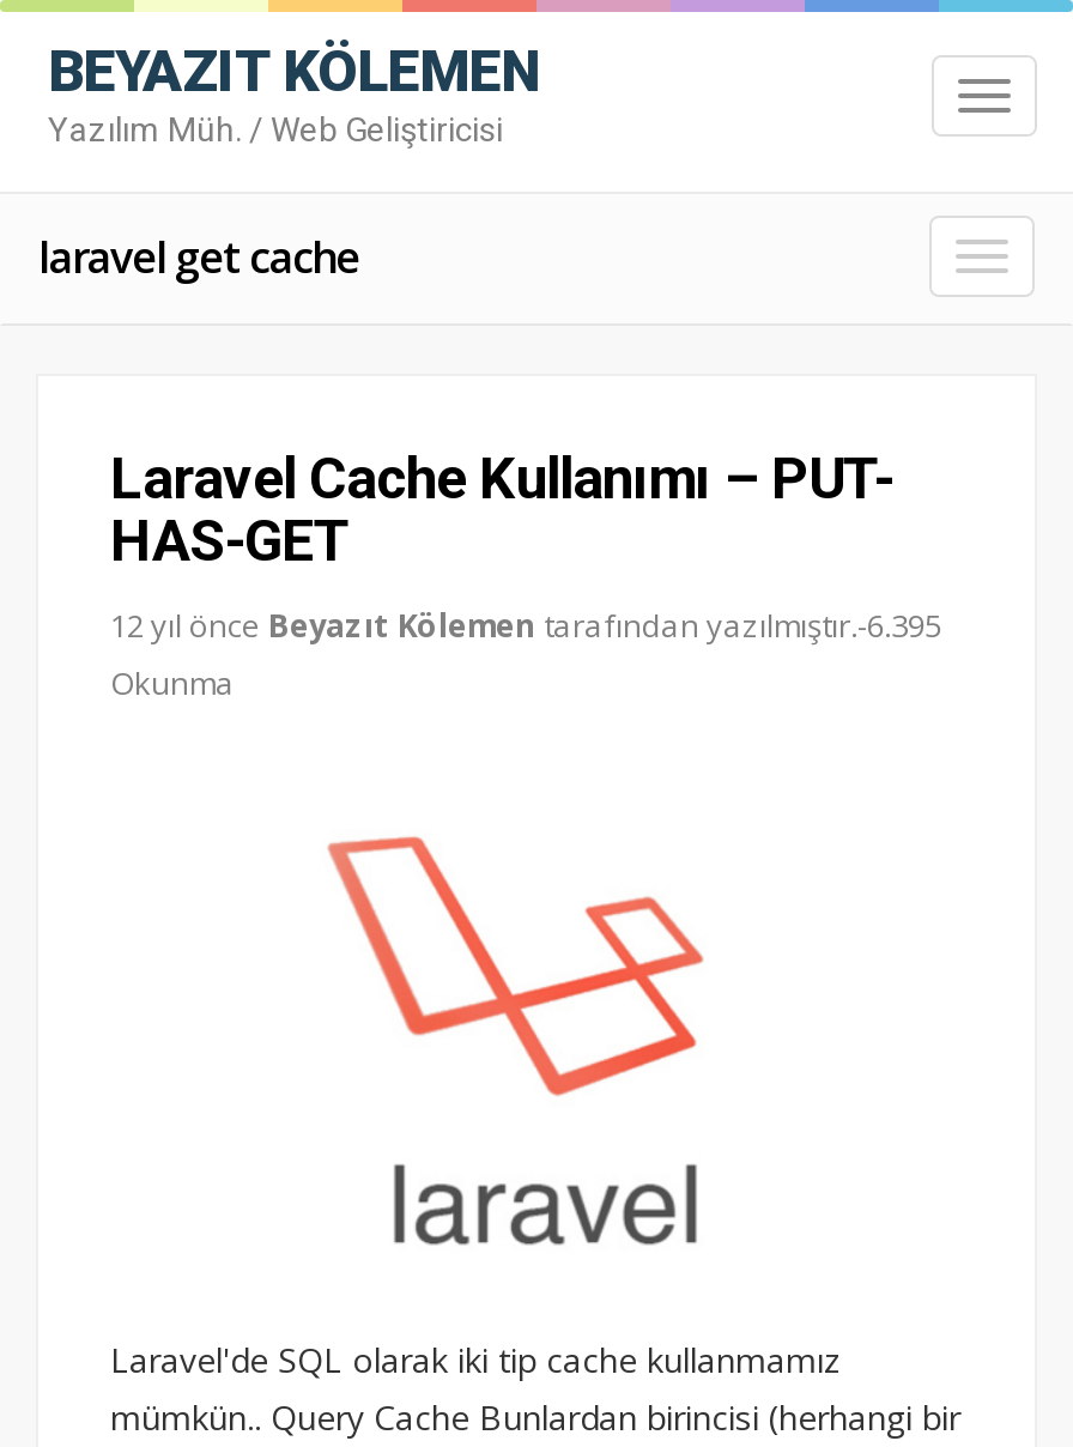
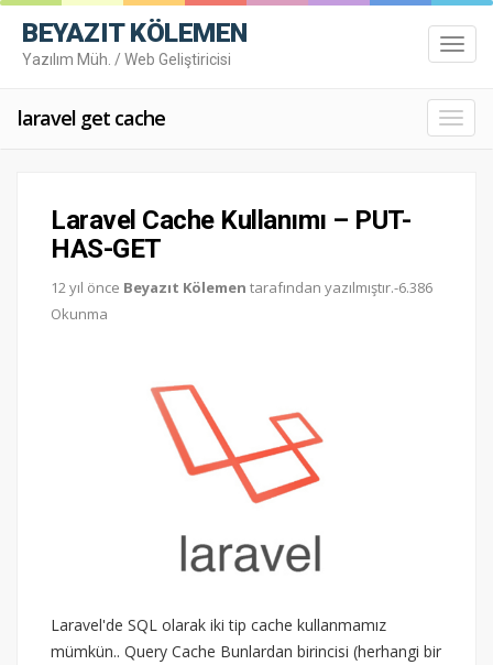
[110,604,941,647] 12 yıl önce Beyazıt Kölemen tarafından yazılmıştır.-6.395 -> [51,277,432,297] 12 yıl önce Beyazıt Kölemen tarafından yazılmıştır.-6.386

